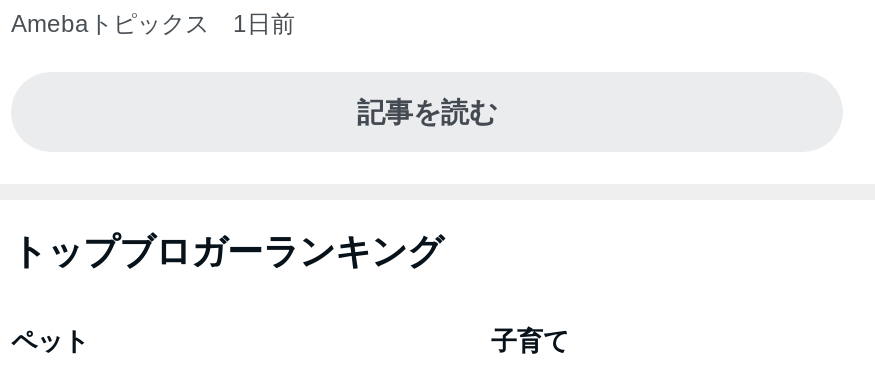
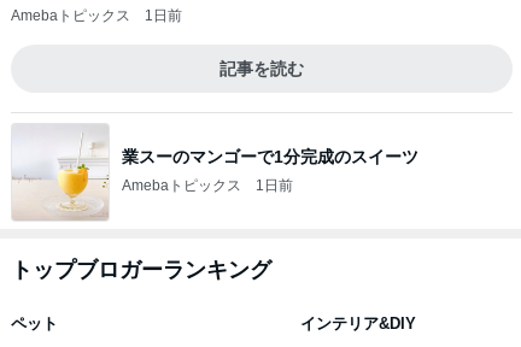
none -> [11,124,418,222] [image] | 業スーのマンゴーで1分完成のスイーツ | Amebaトピックス | 1日前
[491,325,569,355] 子育て -> [300,314,416,332] インテリア&DIY

